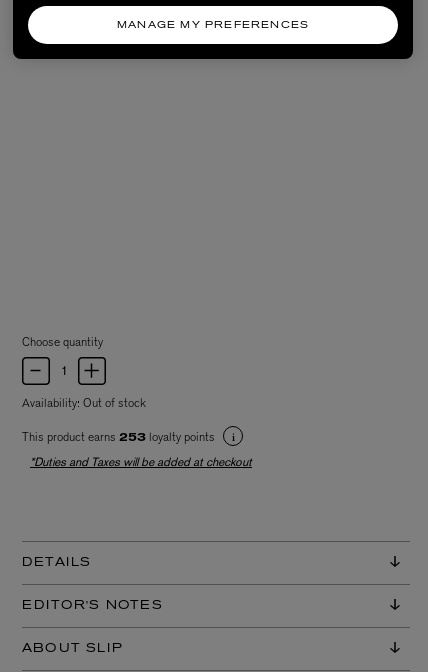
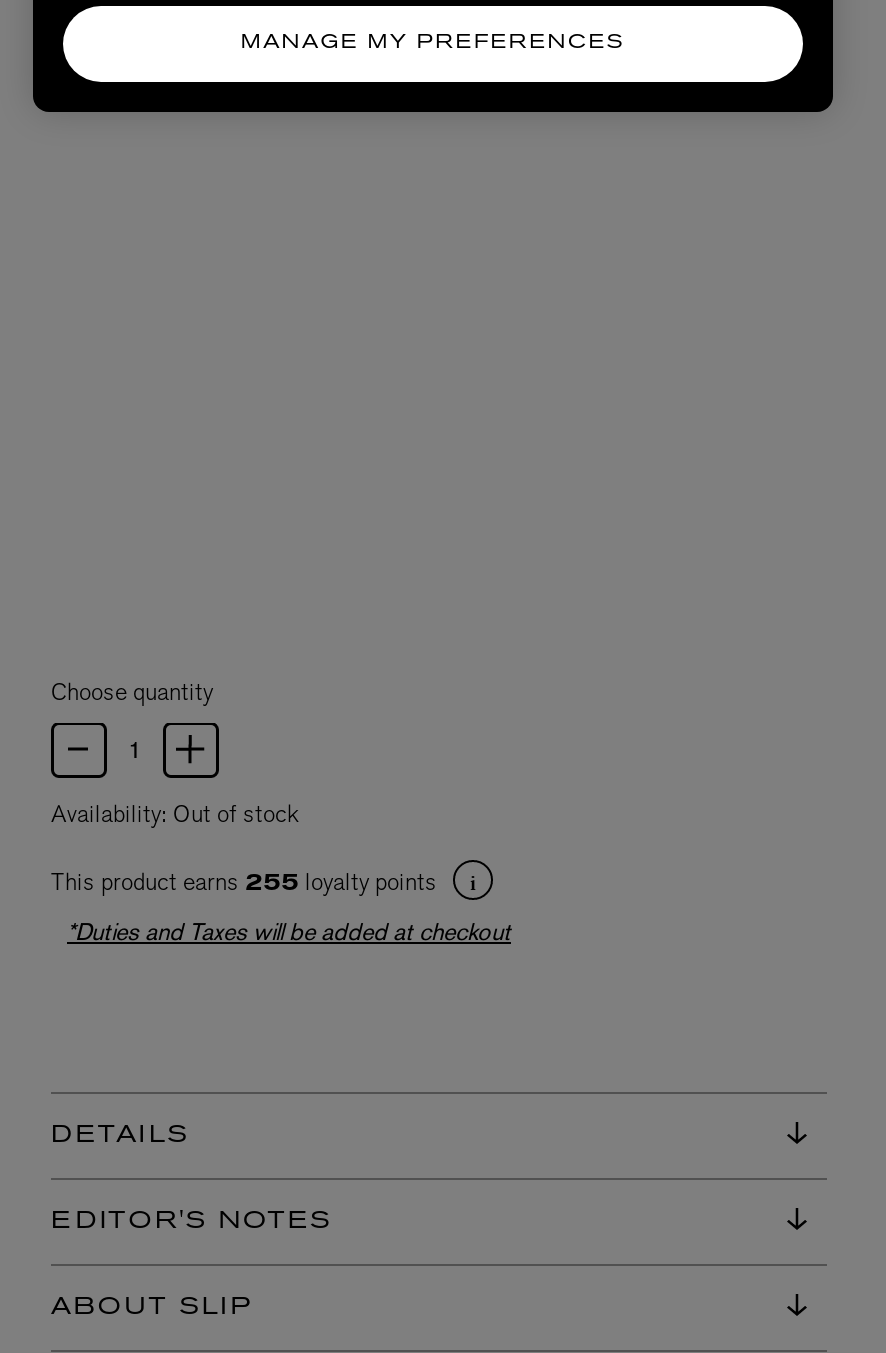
[22,429,218,445] This product earns 253 loyalty points -> [51,867,443,899] This product earns 255 loyalty points

